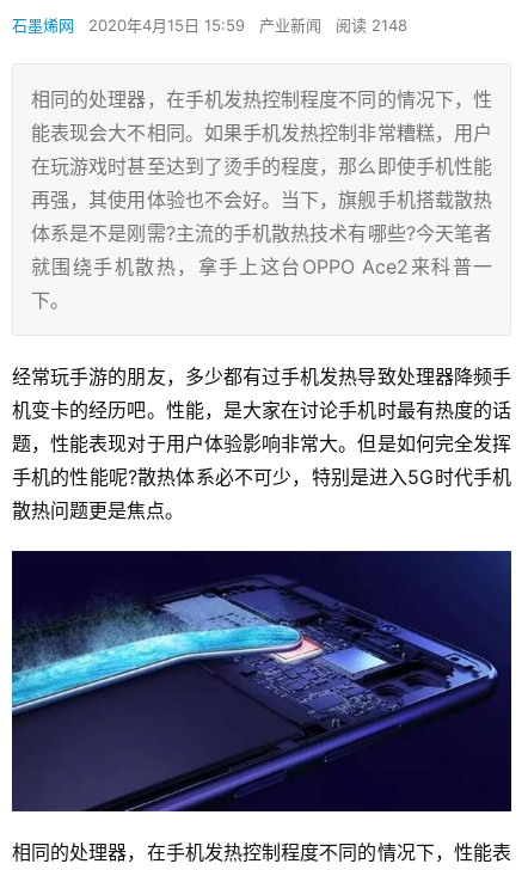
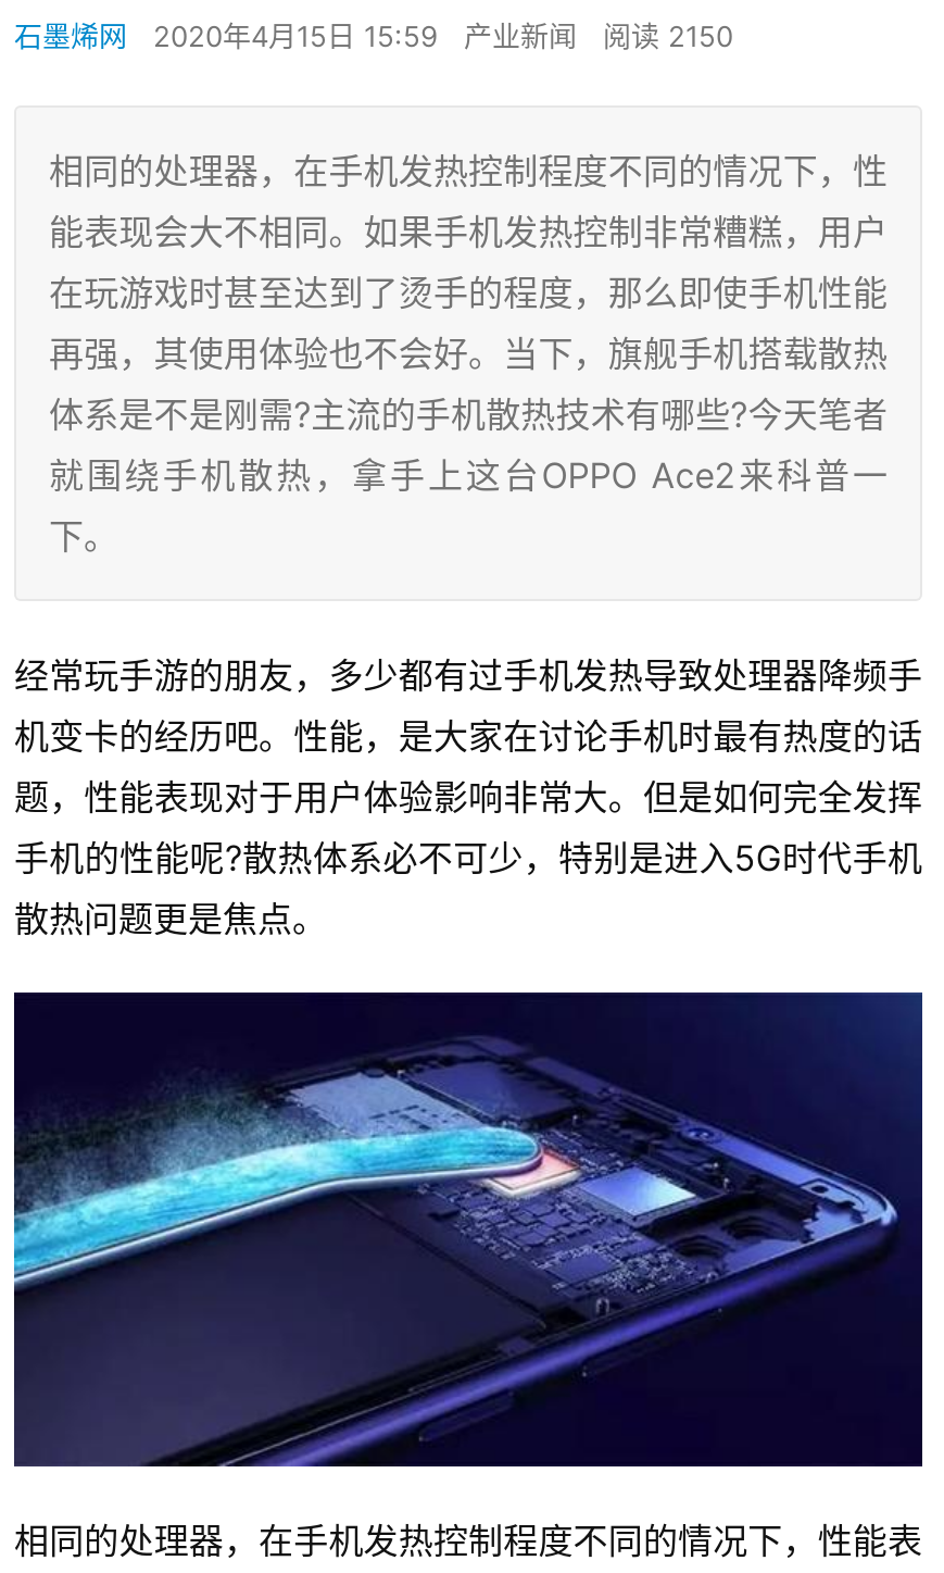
[12,16,407,35] 石墨烯网 2020年4月15日 15:59 产业新闻 阅读 2148 -> [14,18,733,53] 石墨烯网 2020年4月15日 15:59 产业新闻 阅读 2150

